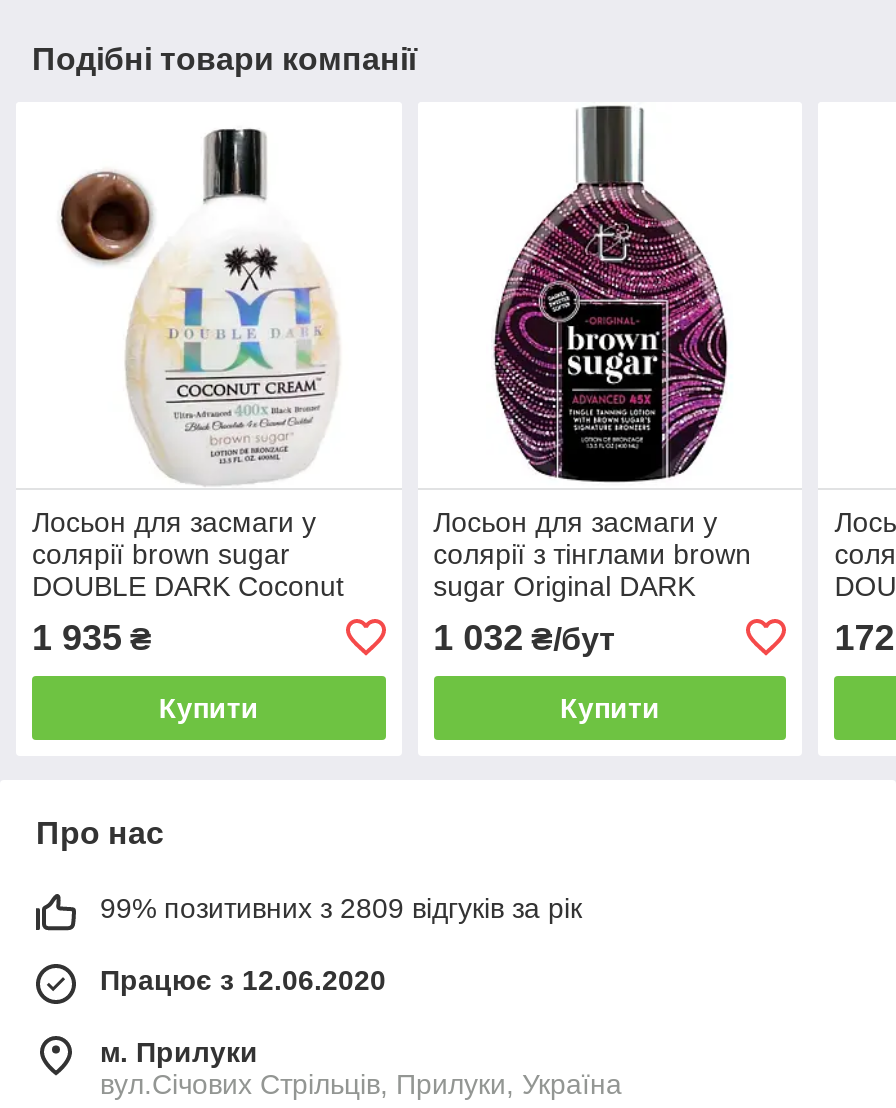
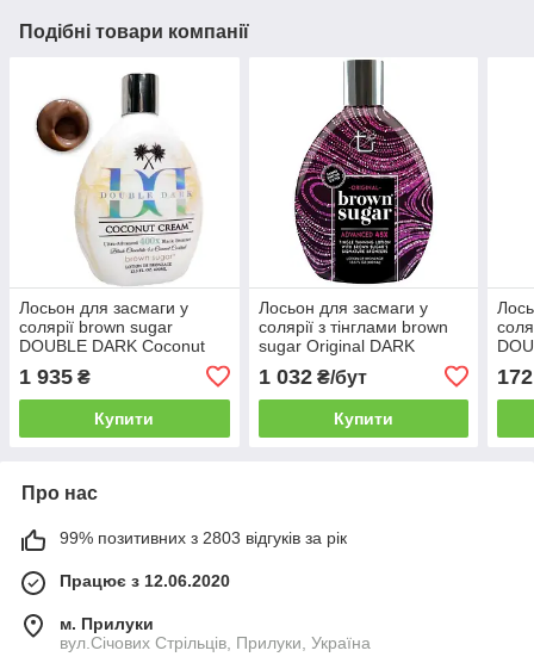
[100,892,582,924] 99% позитивних з 2809 відгуків за рік -> [60,528,347,547] 99% позитивних з 2803 відгуків за рік

